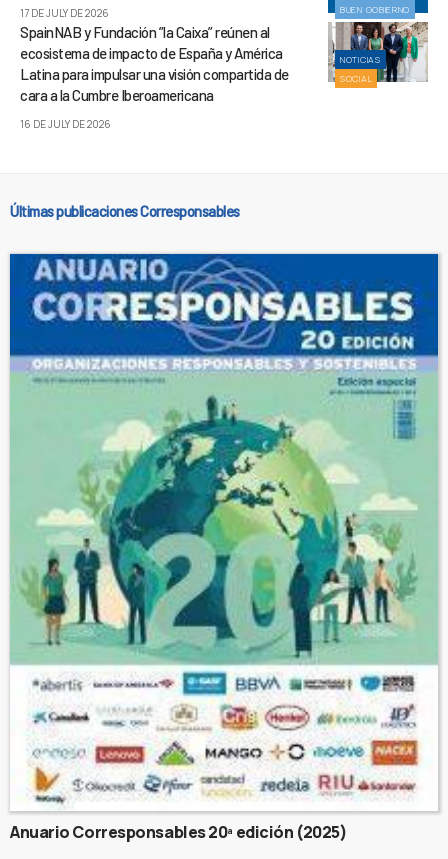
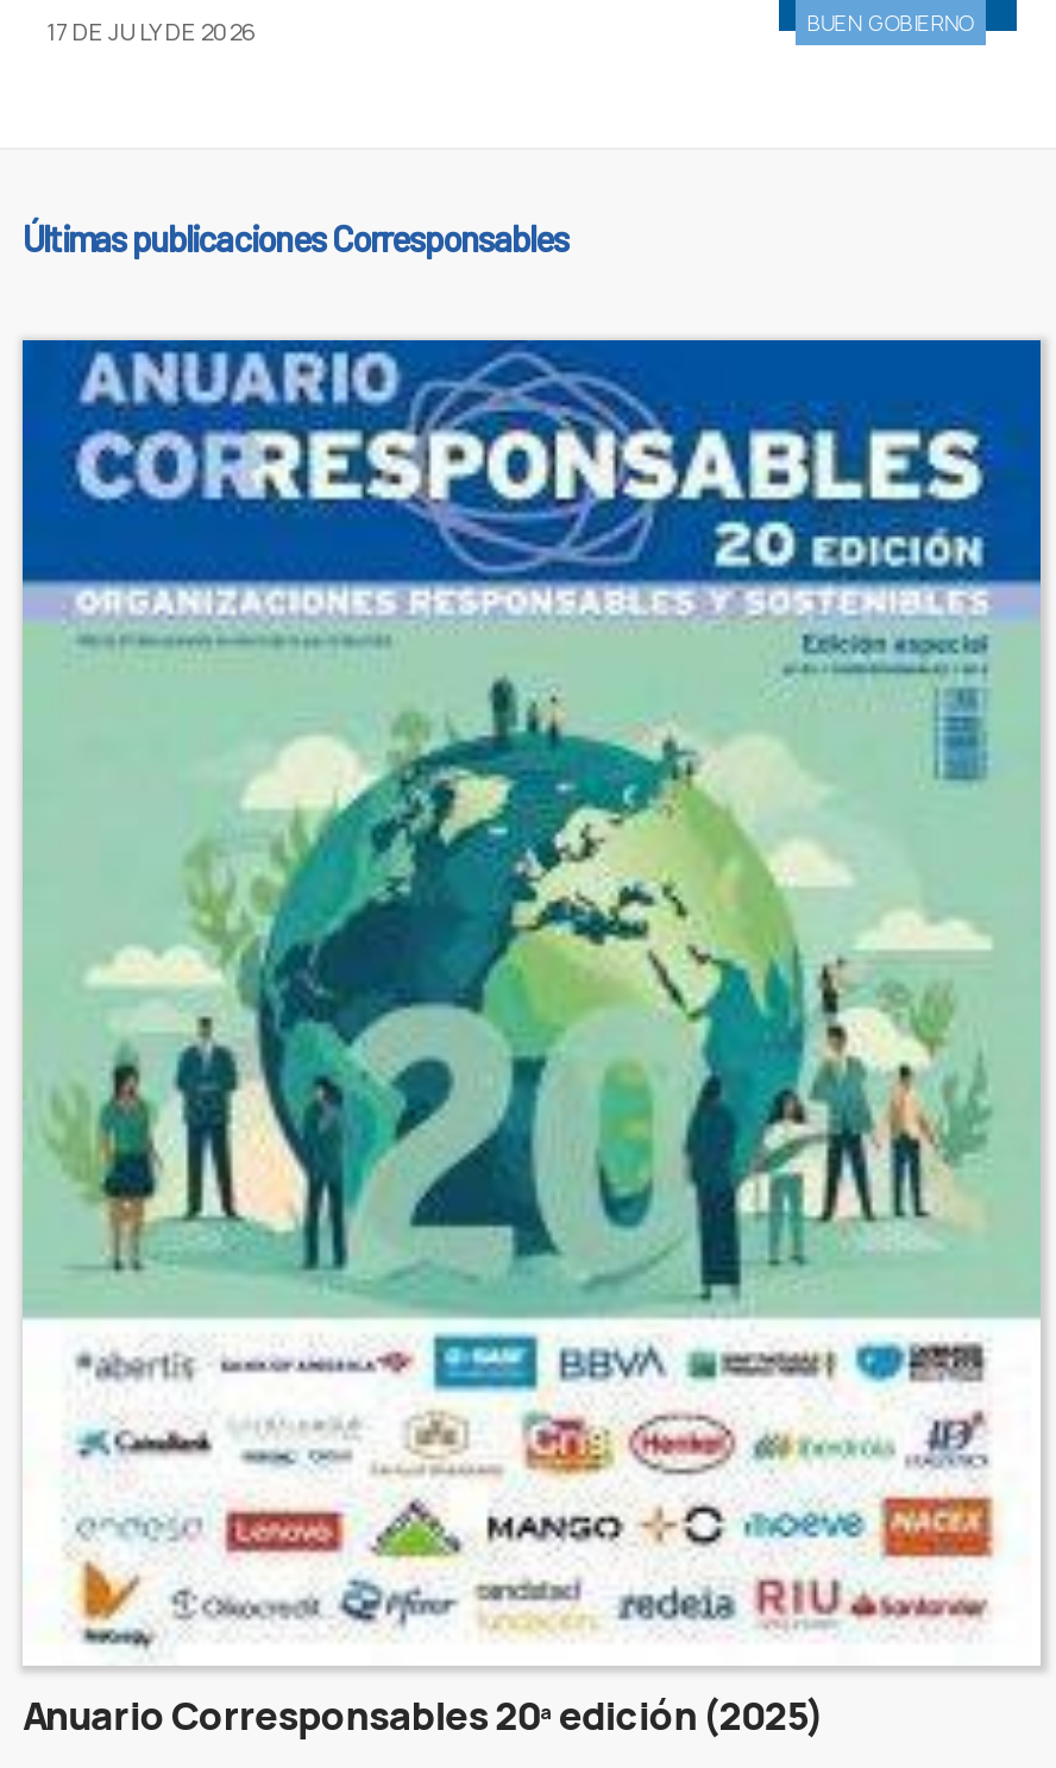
[20,23,288,131] SpainNAB y Fundación ”la Caixa” reúnen al | ecosistema de impacto de España y América | Latina para impulsar una visión compartida de | cara a la Cumbre Iberoamericana | 16 DE JULY DE 2026 -> none
[328,21,429,85] [image] | NOTICIAS | SOCIAL -> none

